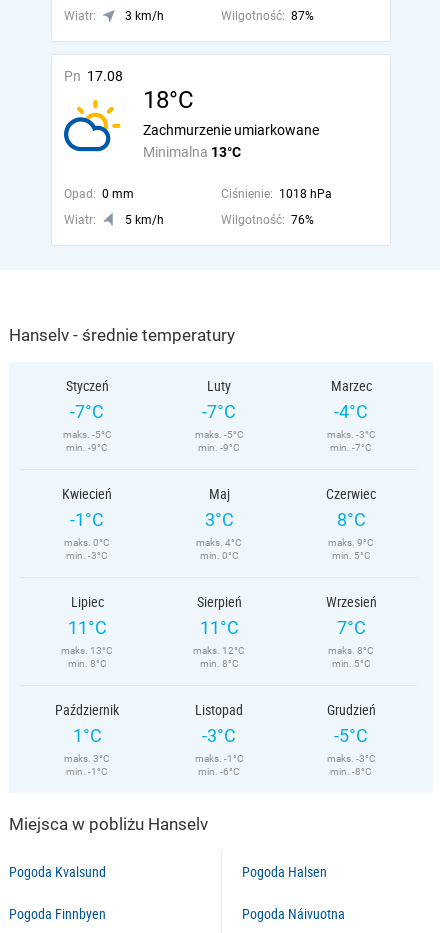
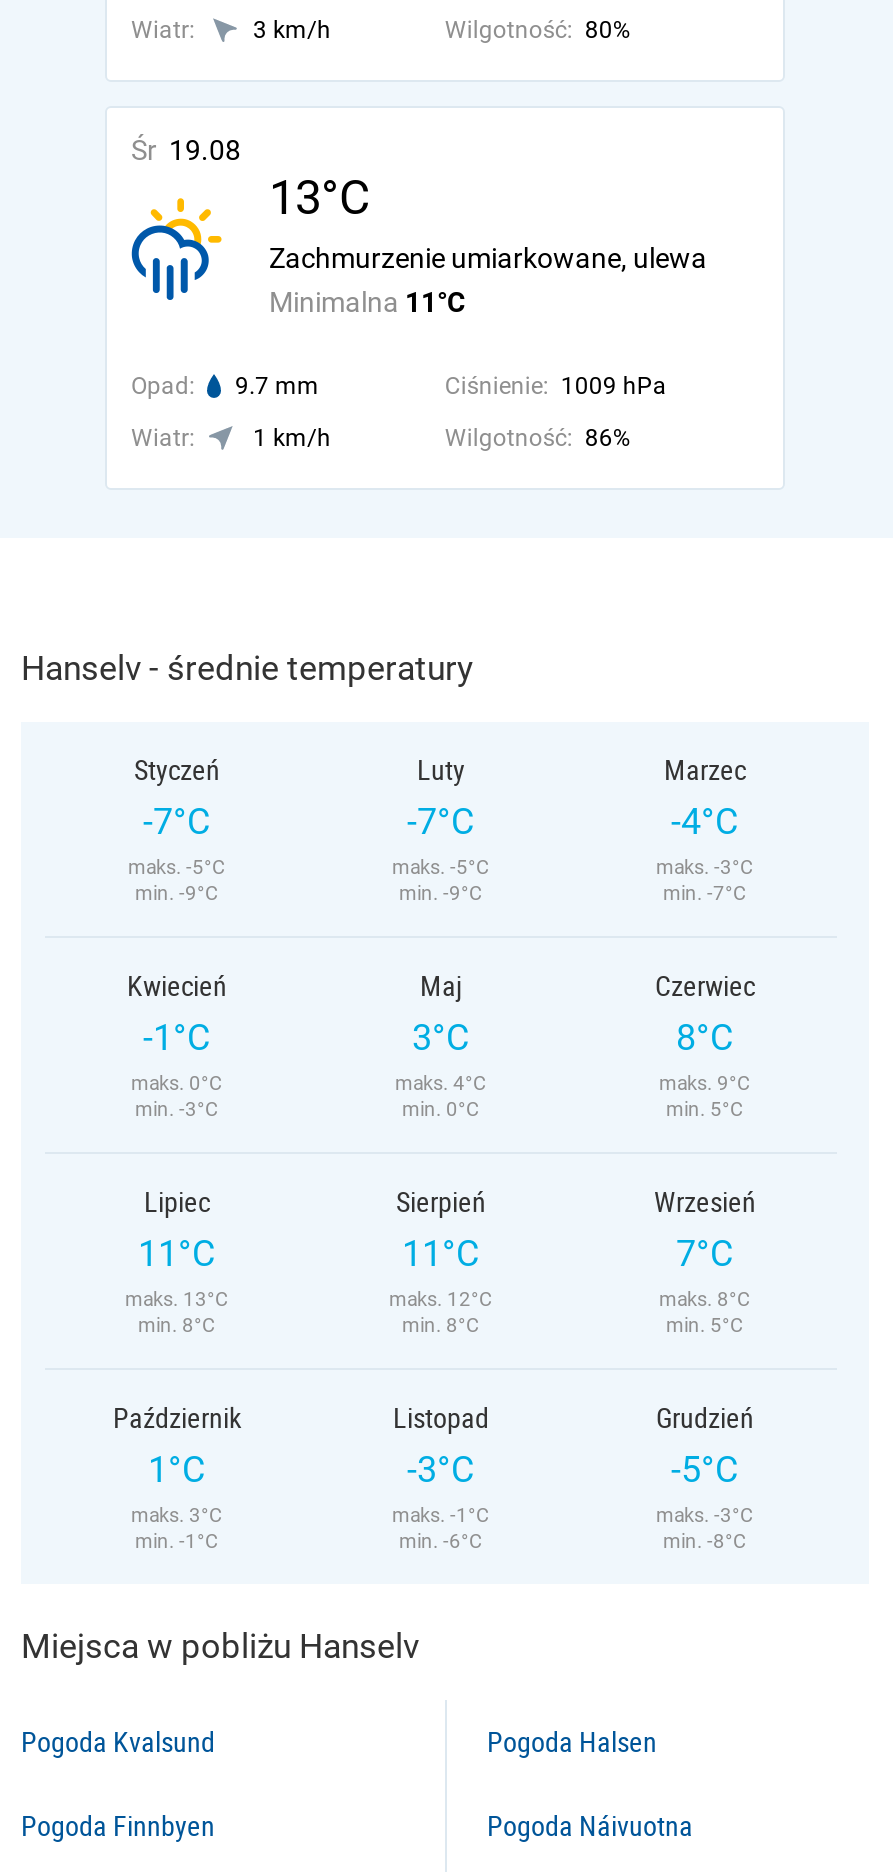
[221,9,314,23] Wilgotność: 87% -> [445,16,631,44] Wilgotność: 80%
[63,68,194,153] [image] | Pn 17.08 | 18°C -> [129,134,371,302] [image] | Śr 19.08 | 13°C
[143,122,319,138] Zachmurzenie umiarkowane -> [269,242,707,274] Zachmurzenie umiarkowane, ulewa
[143,144,241,160] Minimalna 13°C -> [269,286,465,318] Minimalna 11°C
[64,187,332,201] Opad: 0 mm | Ciśnienie: 1018 hPa -> [131,372,667,400] Opad: | 9.7 mm | Ciśnienie: 1009 hPa
[125,213,164,227] 5 km/h -> [253,424,331,452] 1 km/h
[221,213,314,227] Wilgotność: 76% -> [445,424,631,452] Wilgotność: 86%

